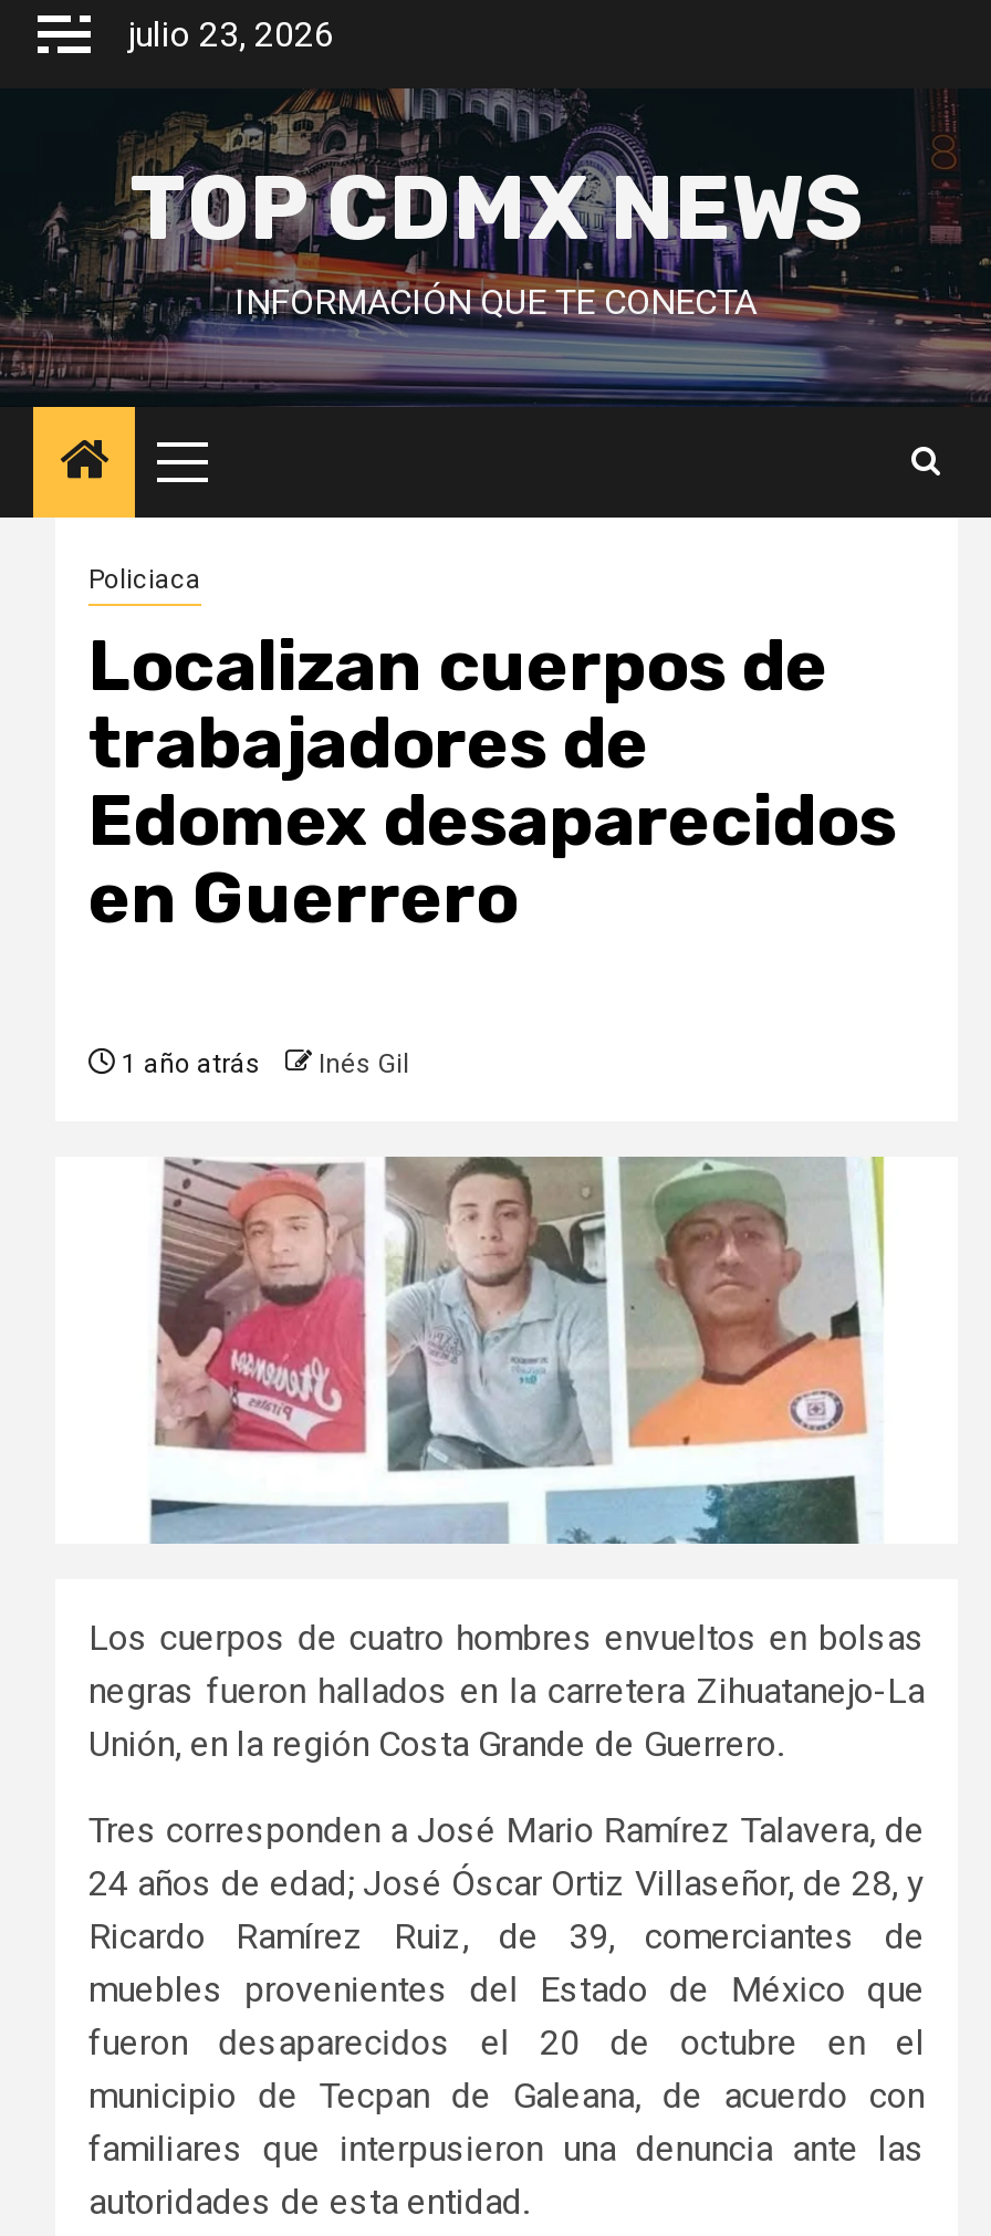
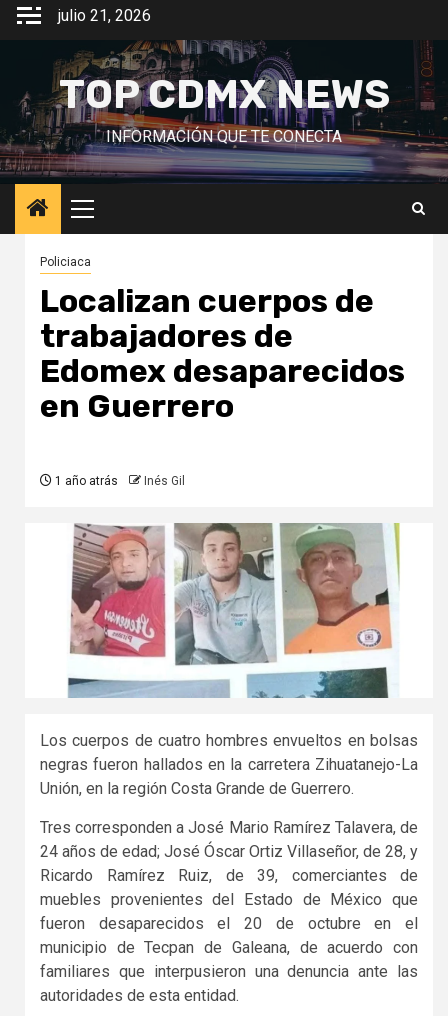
[128,13,334,55] julio 23, 2026 -> [58,6,151,25] julio 21, 2026

